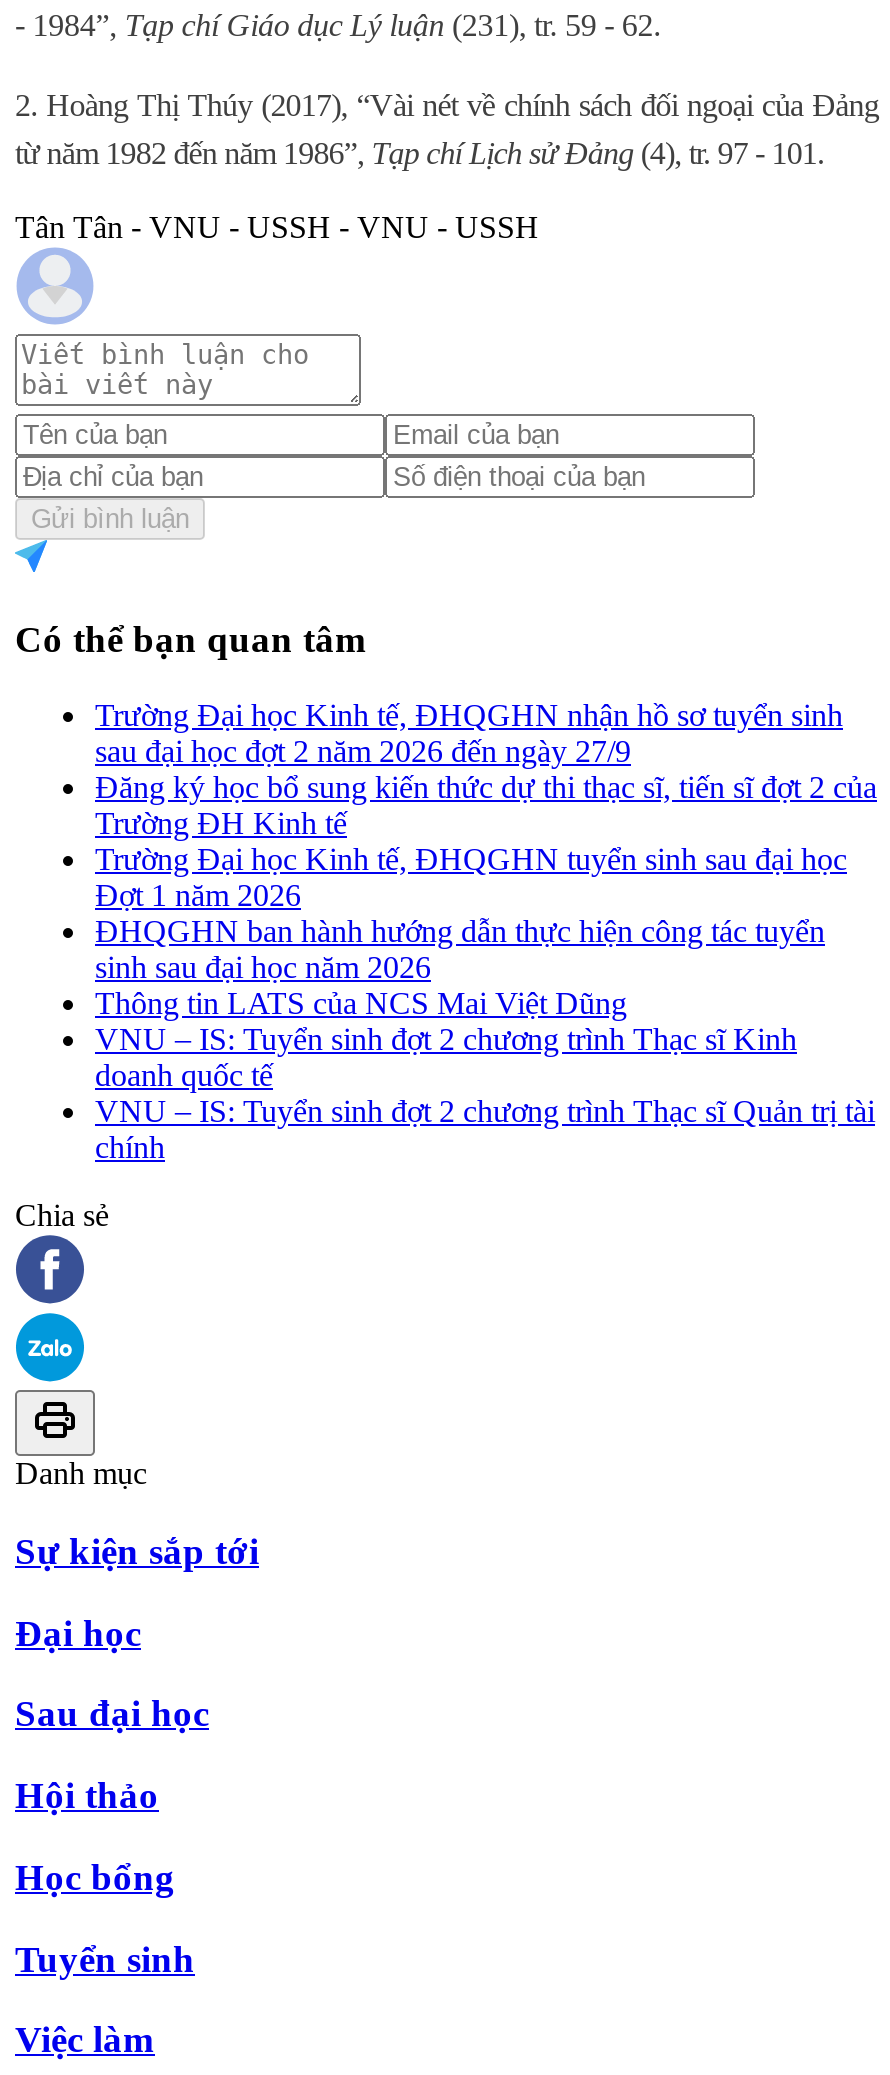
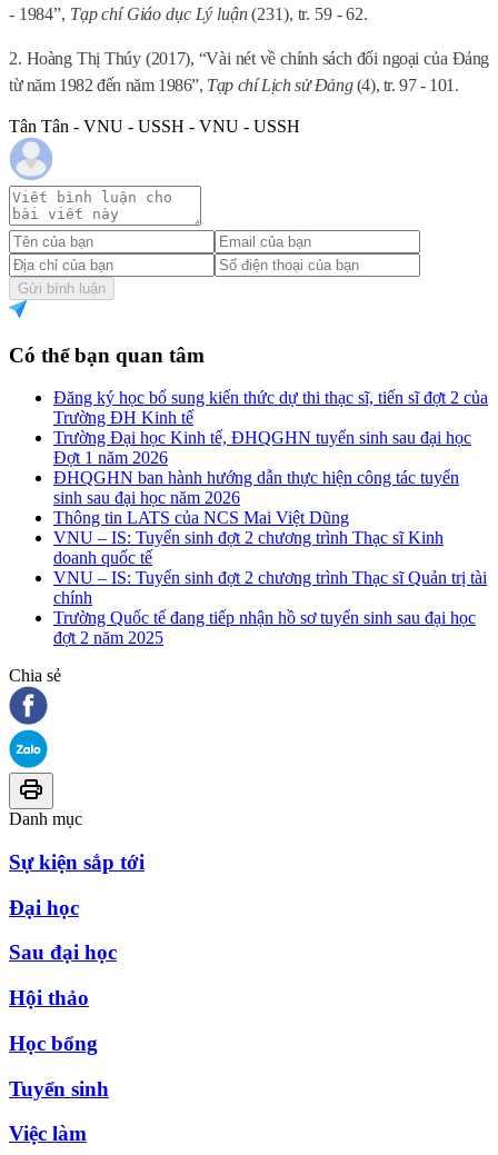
[95,698,843,768] Trường Đại học Kinh tế, ĐHQGHN nhận hồ sơ tuyển sinh | sau đại học đợt 2 năm 2026 đến ngày 27/9 -> none
moved [95,770,877,1164] -> [53,388,488,607]: Đăng ký học bổ sung kiến thức dự thi thạc sĩ, tiến sĩ đợt 2 của | Trường ĐH Kinh tế | Trường Đại học Kinh tế, ĐHQGHN tuyển sinh sau đại học | ... | VNU – IS: Tuyển sinh đợt 2 chương trình Thạc sĩ Quản trị tài | chính
none -> [53,608,476,647] Trường Quốc tế đang tiếp nhận hồ sơ tuyển sinh sau đại học | đợt 2 năm 2025

